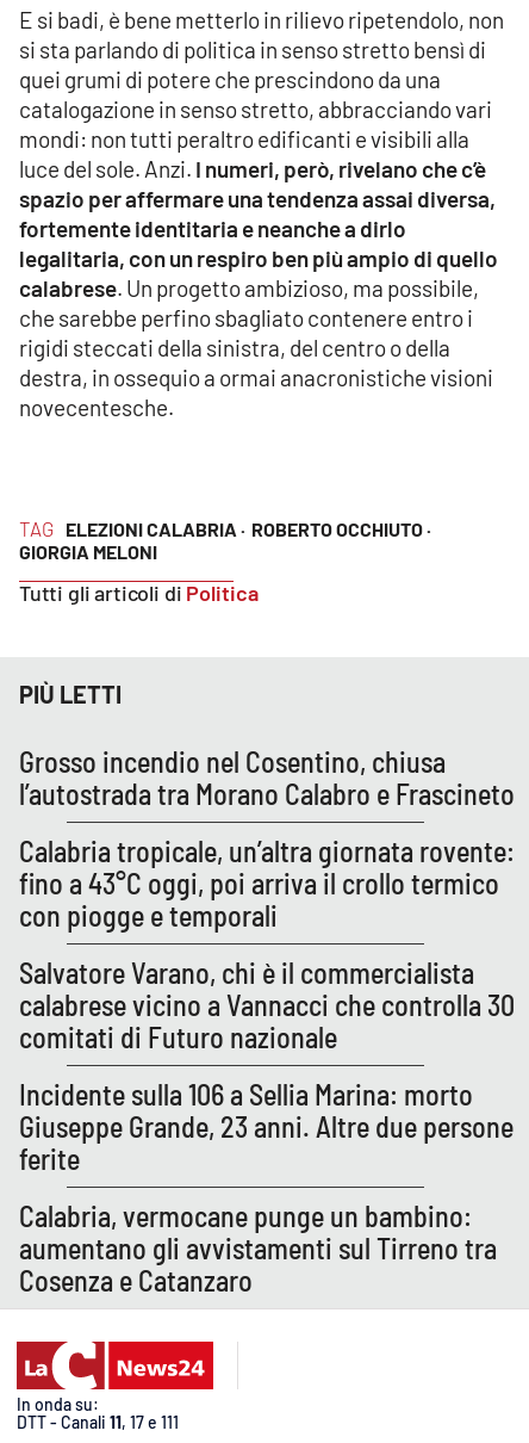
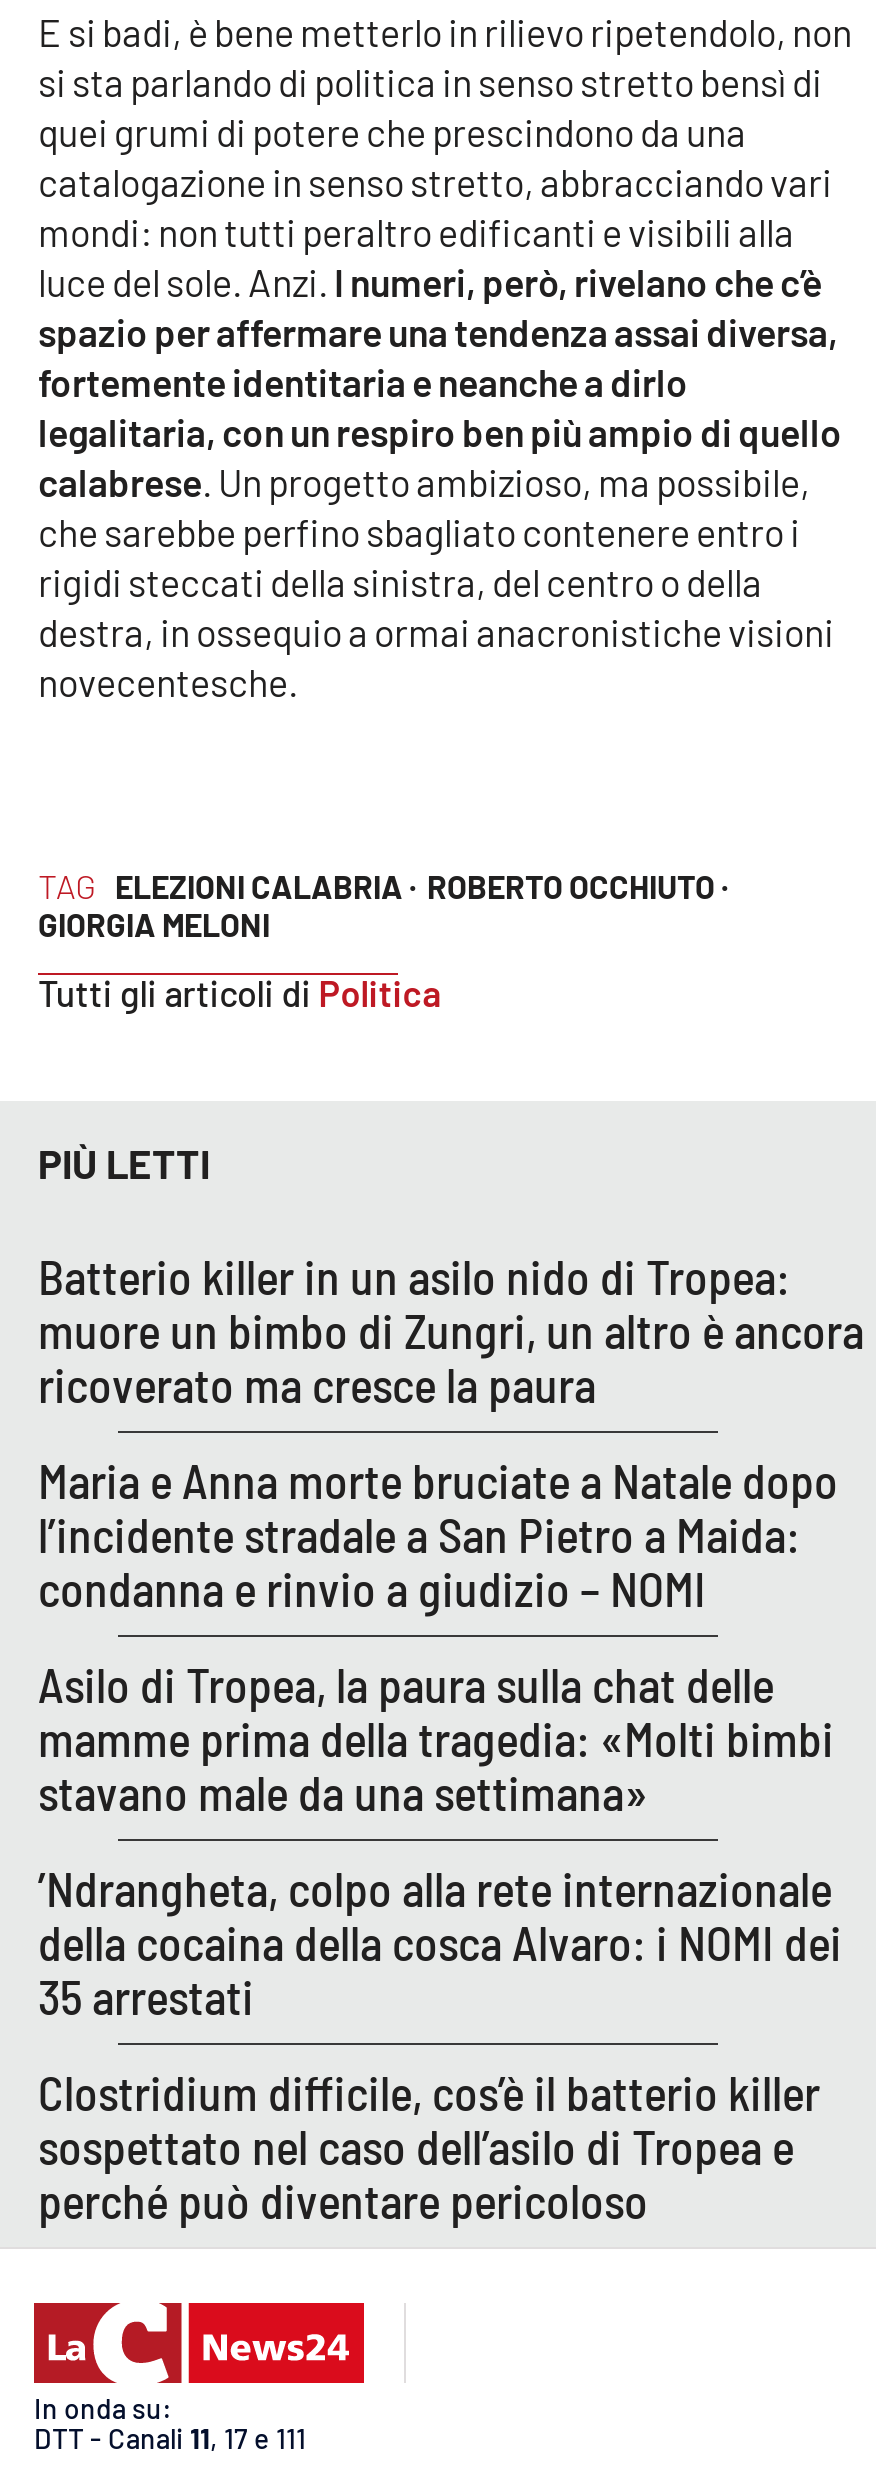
[19,744,515,810] Grosso incendio nel Cosentino, chiusa | l’autostrada tra Morano Calabro e Frascineto -> [38,1246,864,1412] Batterio killer in un asilo nido di Tropea: | muore un bimbo di Zungri, un altro è ancora | ricoverato ma cresce la paura
[19,833,515,932] Calabria tropicale, un’altra giornata rovente: | fino a 43°C oggi, poi arriva il crollo termico | con piogge e temporali -> [38,1450,838,1616] Maria e Anna morte bruciate a Natale dopo | l’incidente stradale a San Pietro a Maida: | condanna e rinvio a giudizio – NOMI
[19,955,515,1054] Salvatore Varano, chi è il commercialista | calabrese vicino a Vannacci che controlla 30 | comitati di Futuro nazionale -> [38,1654,834,1820] Asilo di Tropea, la paura sulla chat delle | mamme prima della tragedia: «Molti bimbi | stavano male da una settimana»
[19,1076,514,1175] Incidente sulla 106 a Sellia Marina: morto | Giuseppe Grande, 23 anni. Altre due persone | ferite -> [38,1858,842,2024] ’Ndrangheta, colpo alla rete internazionale | della cocaina della cosca Alvaro: i NOMI dei | 35 arrestati
[19,1198,497,1297] Calabria, vermocane punge un bambino: | aumentano gli avvistamenti sul Tirreno tra | Cosenza e Catanzaro -> [38,2062,820,2228] Clostridium difficile, cos’è il batterio killer | sospettato nel caso dell’asilo di Tropea e | perché può diventare pericoloso

